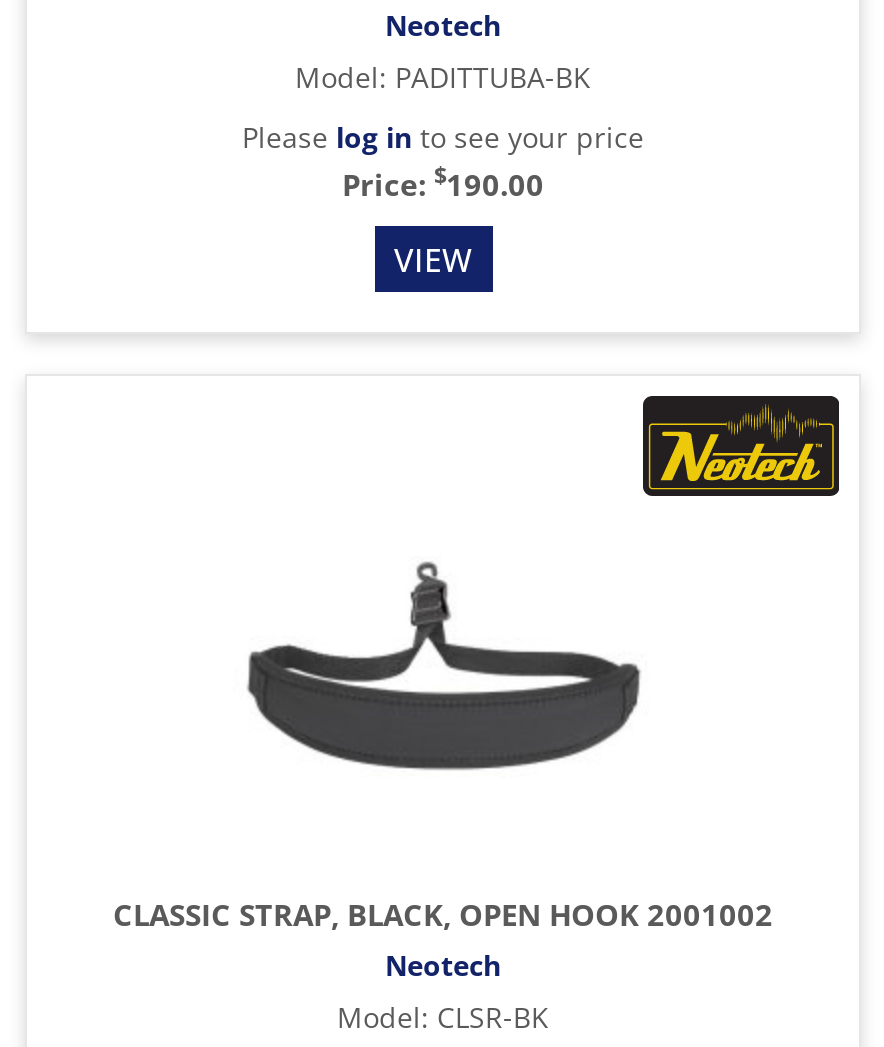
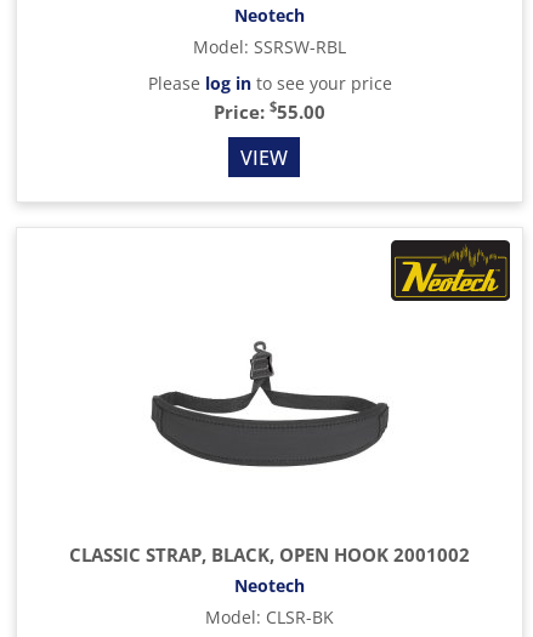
[295,58,591,96] Model: PADITTUBA-BK -> [193,35,346,58] Model: SSRSW-RBL
[342,161,544,204] Price: $190.00 -> [214,98,325,124] Price: $55.00

